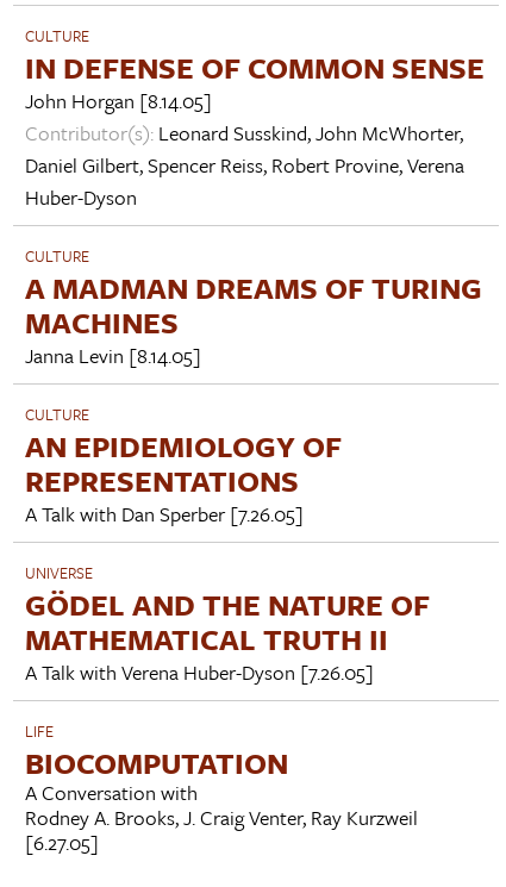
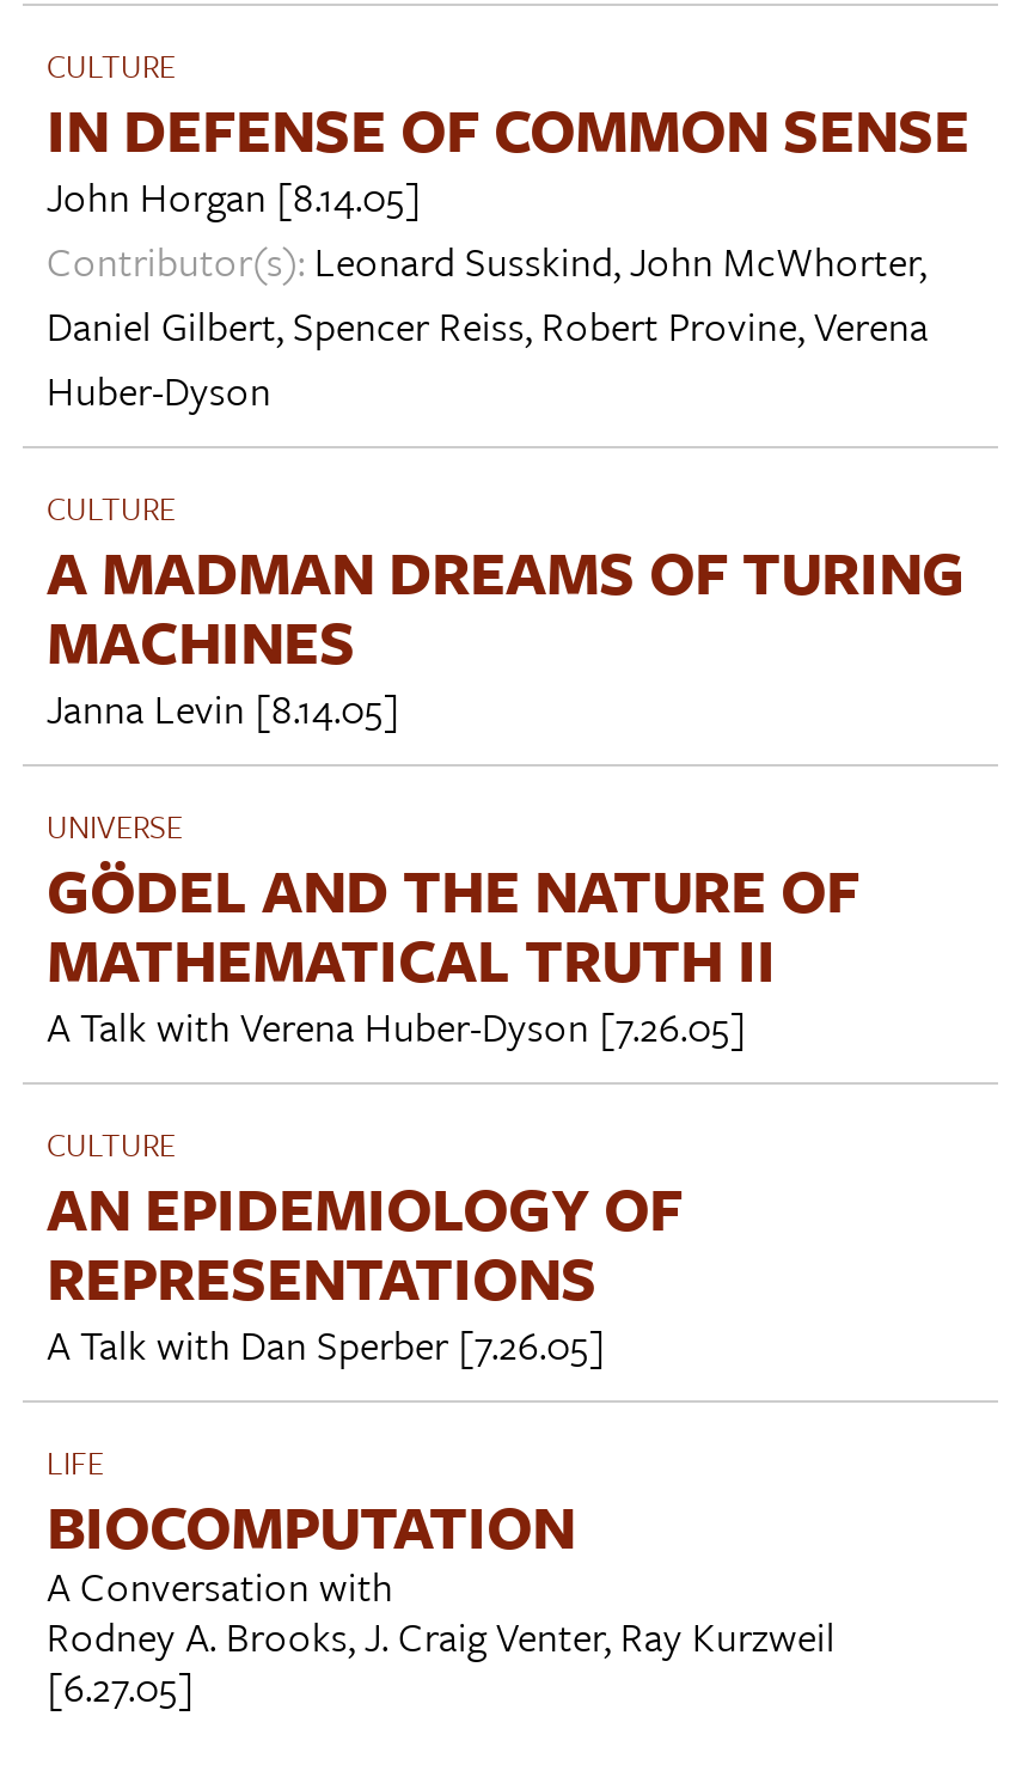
moved [25,402,342,528] -> [47,1120,683,1373]: CULTURE | AN EPIDEMIOLOGY OF | REPRESENTATIONS | A Talk with Dan Sperber [7.26.05]
moved [25,560,430,687] -> [47,802,859,1055]: UNIVERSE | GÖDEL AND THE NATURE OF | MATHEMATICAL TRUTH II | A Talk with Verena Huber-Dyson [7.26.05]

